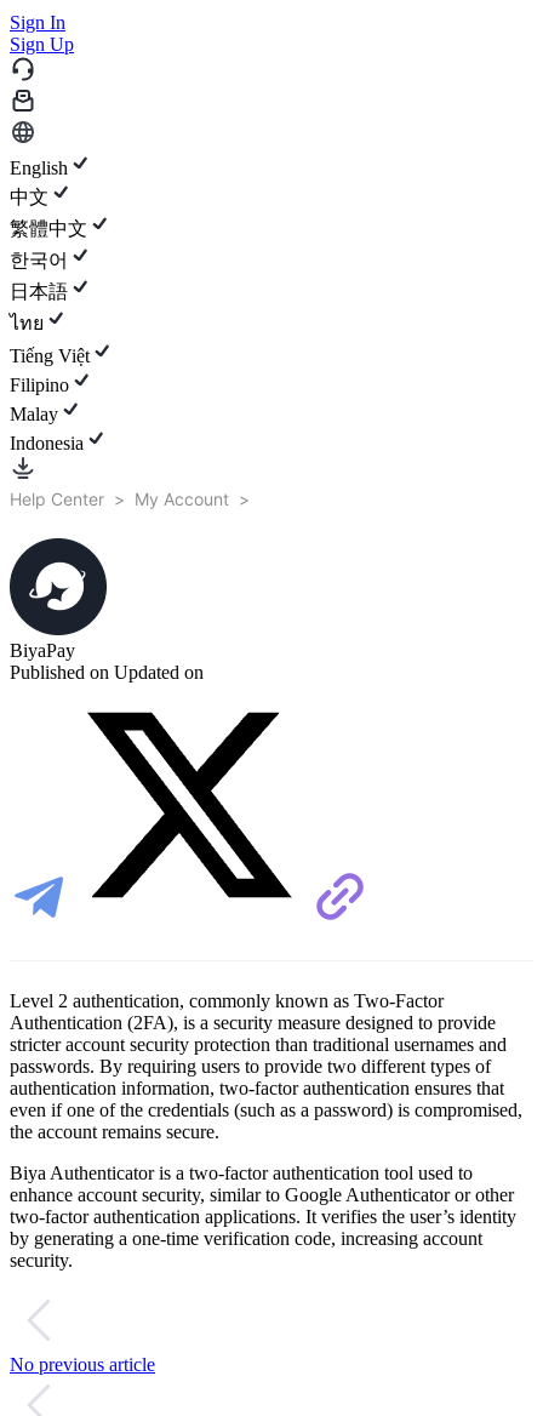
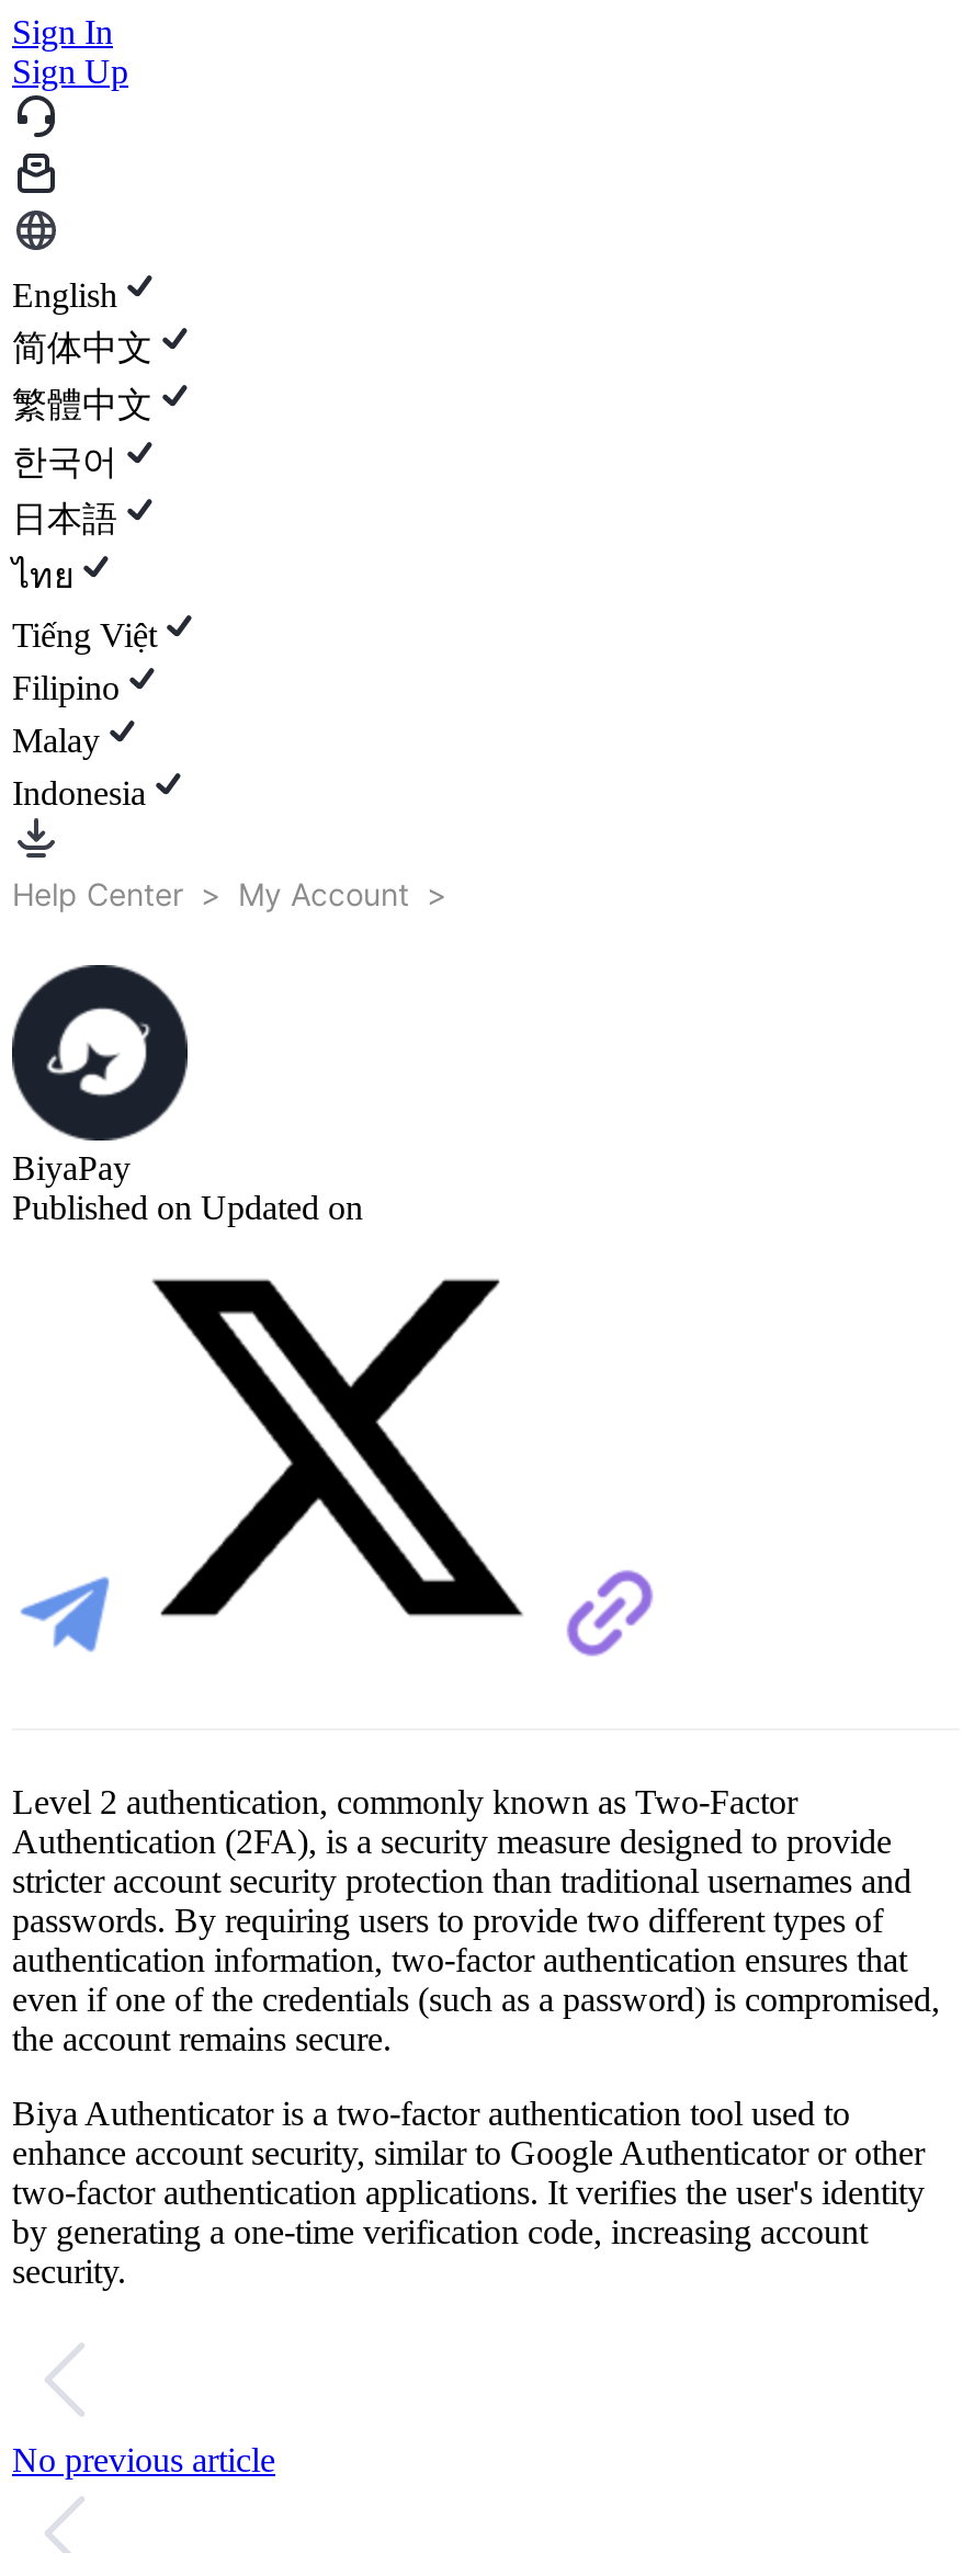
[10,187,48,207] 中文 -> [12,329,152,366] 简体中文
[10,1207,516,1227] two-factor authentication applications. It verifies the user’s identity -> [12,2174,925,2212] two-factor authentication applications. It verifies the user's identity

